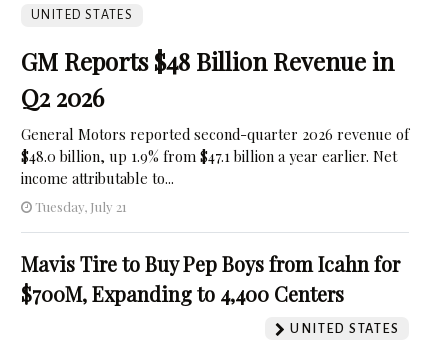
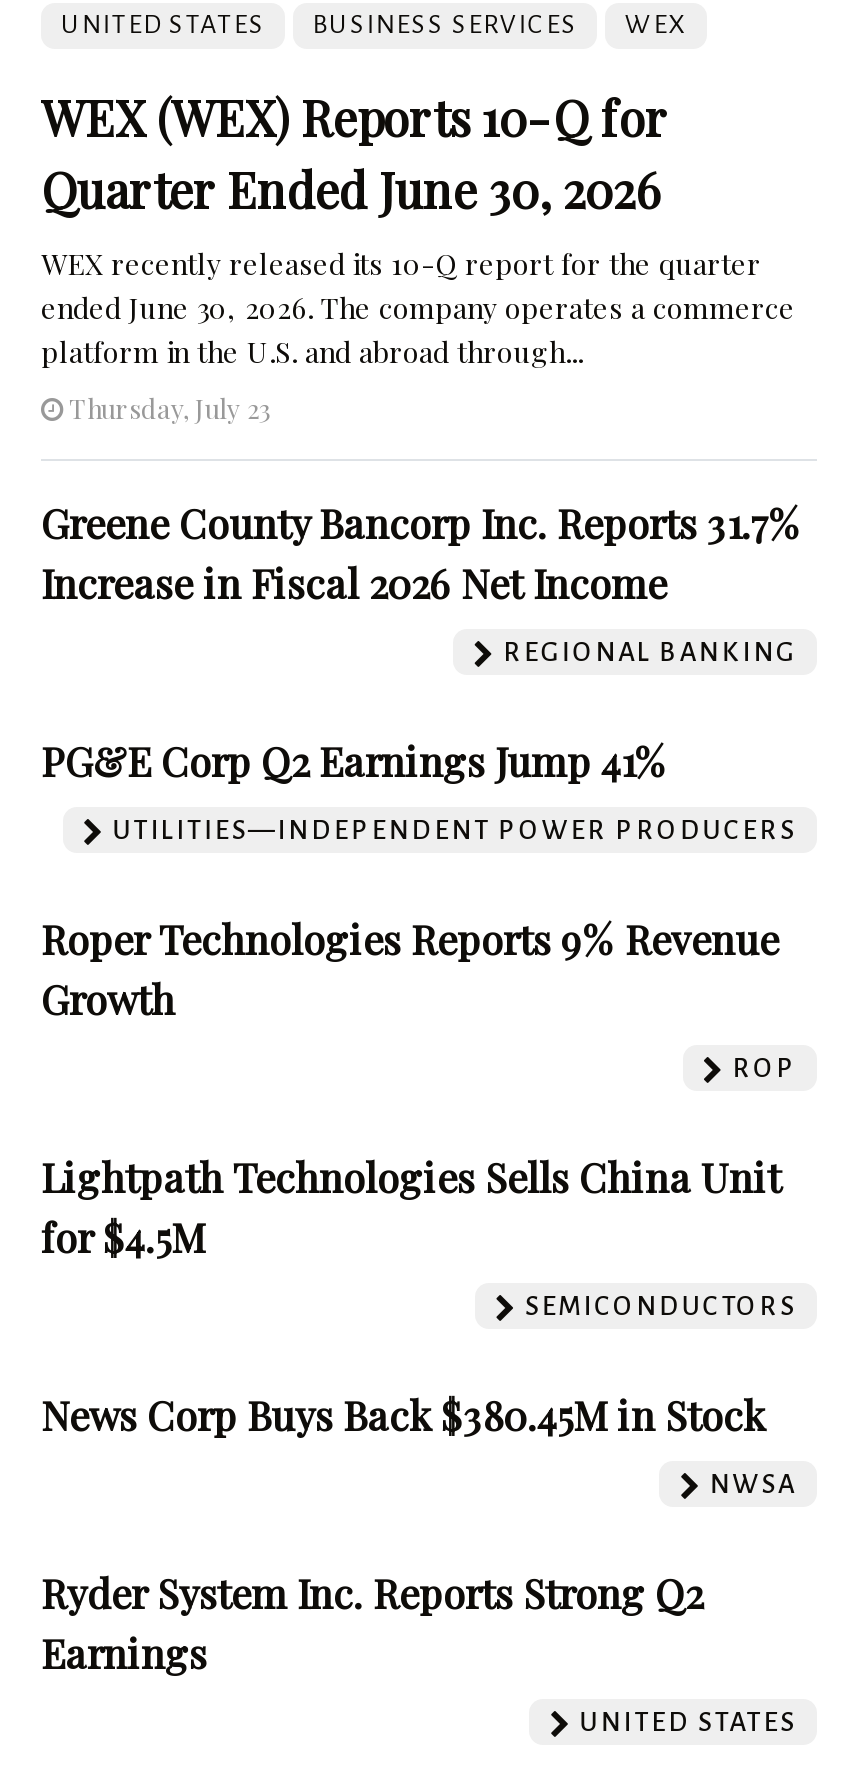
[21,45,409,307] GM Reports $48 Billion Revenue in | Q2 2026 | General Motors reported second-quarter 2026 revenue of | $48.0 billion, up 1.9% from $47.1 billion a year earlier. Net | income attributable to... | Tuesday, July 21 | Mavis Tire to Buy Pep Boys from Icahn for | $700M, Expanding to 4,400 Centers -> [41,12,801,1680] BUSINESS SERVICES | WEX | WEX (WEX) Reports 10-Q for | Quarter Ended June 30, 2026 | WEX recently released its 10-Q report for the quarter | ended June 30, 2026. The company operates a commerce | platform in the U.S. and abroad through... | Thursday, July 23 | Greene County Bancorp Inc. Reports 31.7% | Increase in Fiscal 2026 Net Income | REGIONAL BANKING | PG&E Corp Q2 Earnings Jump 41% | UTILITIES—INDEPENDENT POWER PRODUCERS | Roper Technologies Reports 9% Revenue | Growth | ROP | Lightpath Technologies Sells China Unit | for $4.5M | SEMICONDUCTORS | News Corp Buys Back $380.45M in Stock | NWSA | Ryder System Inc. Reports Strong Q2 | Earnings

